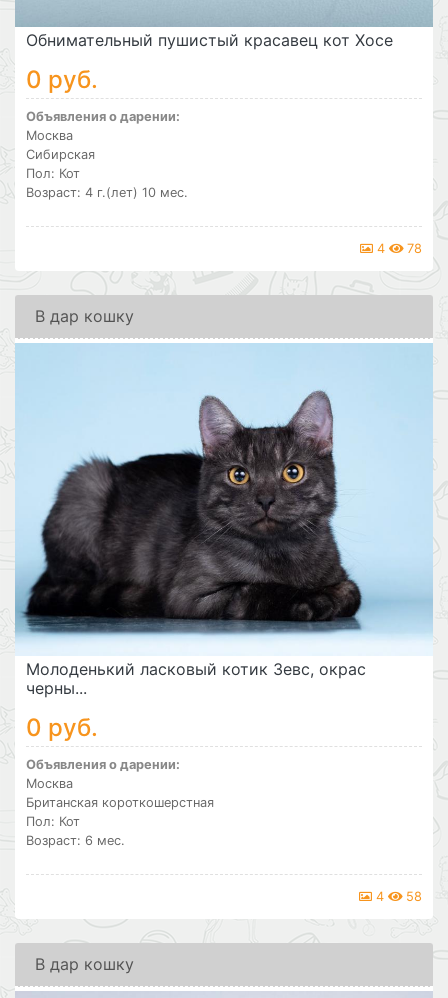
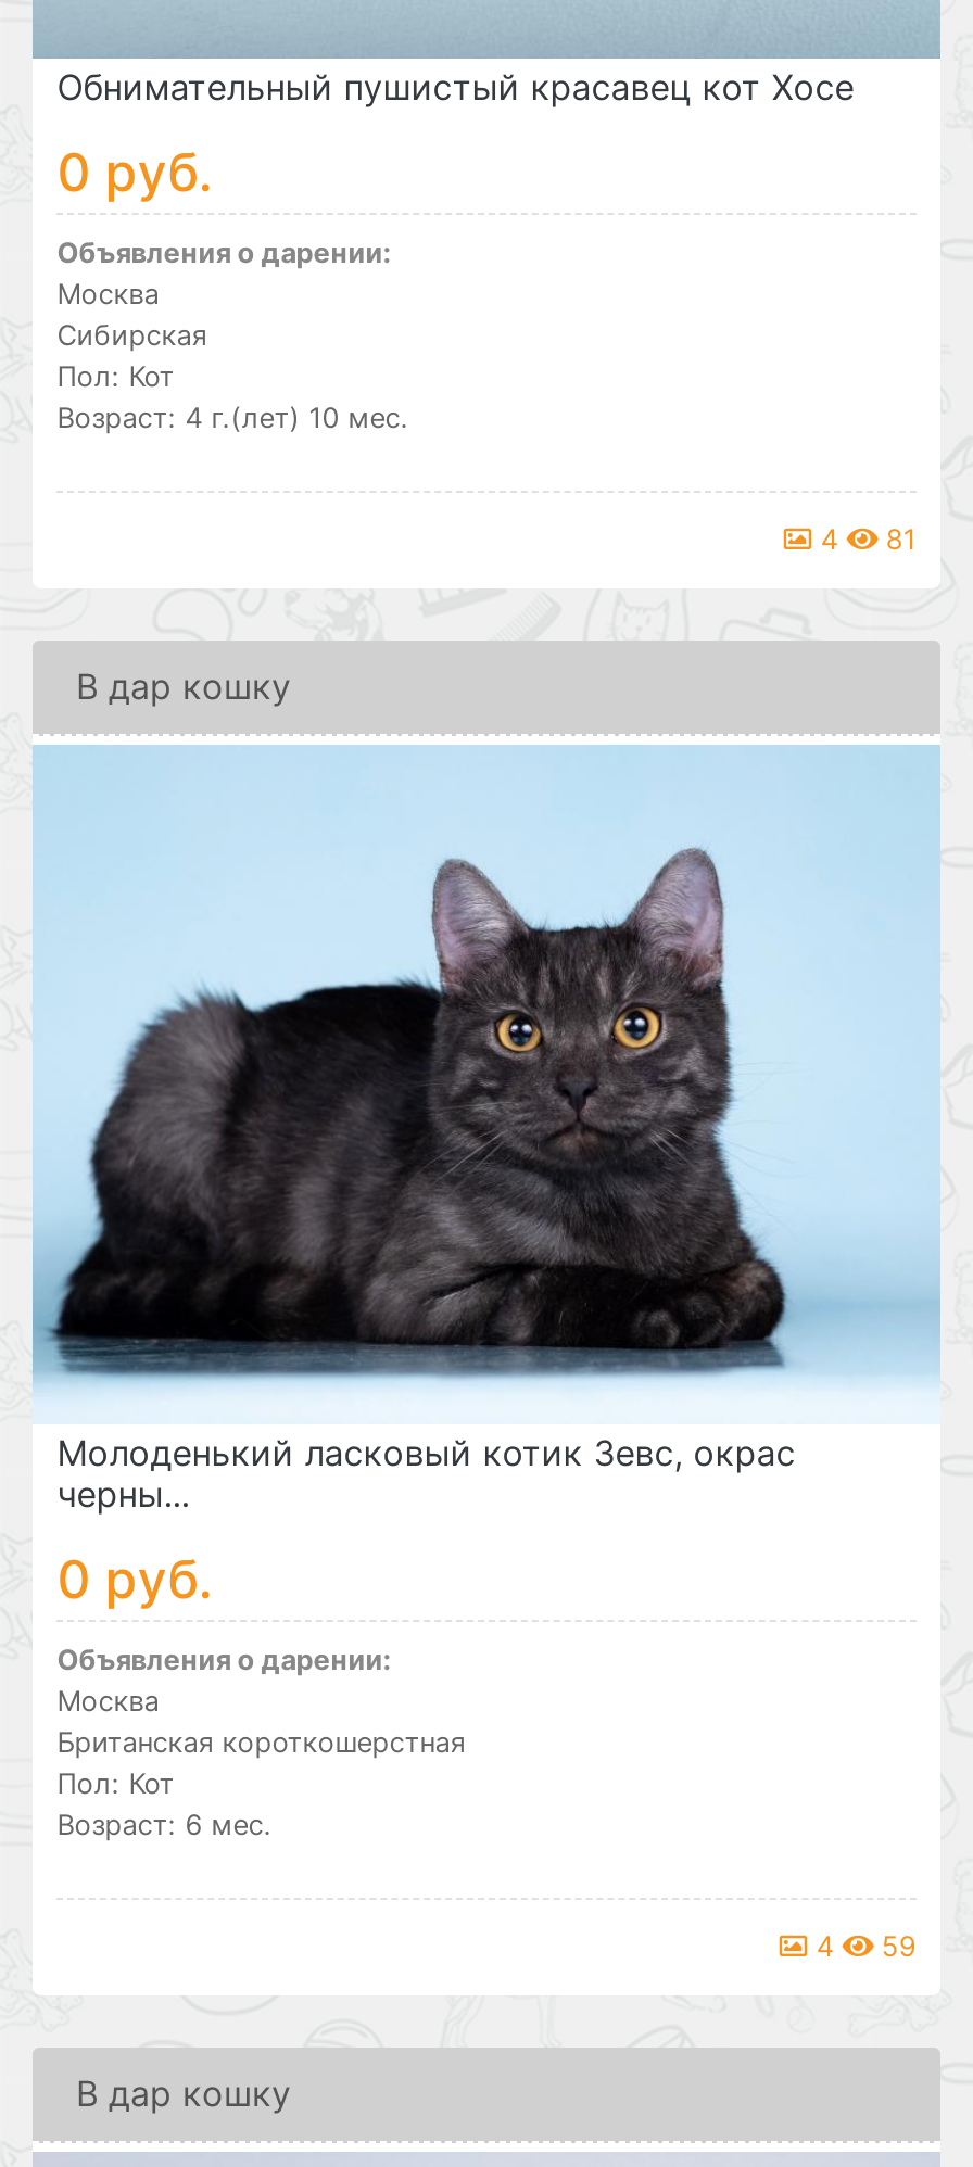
[373,240,422,255] 4 78 -> [812,522,916,555] 4 81
[372,889,422,904] 4 58 -> [808,1930,916,1963] 4 59

